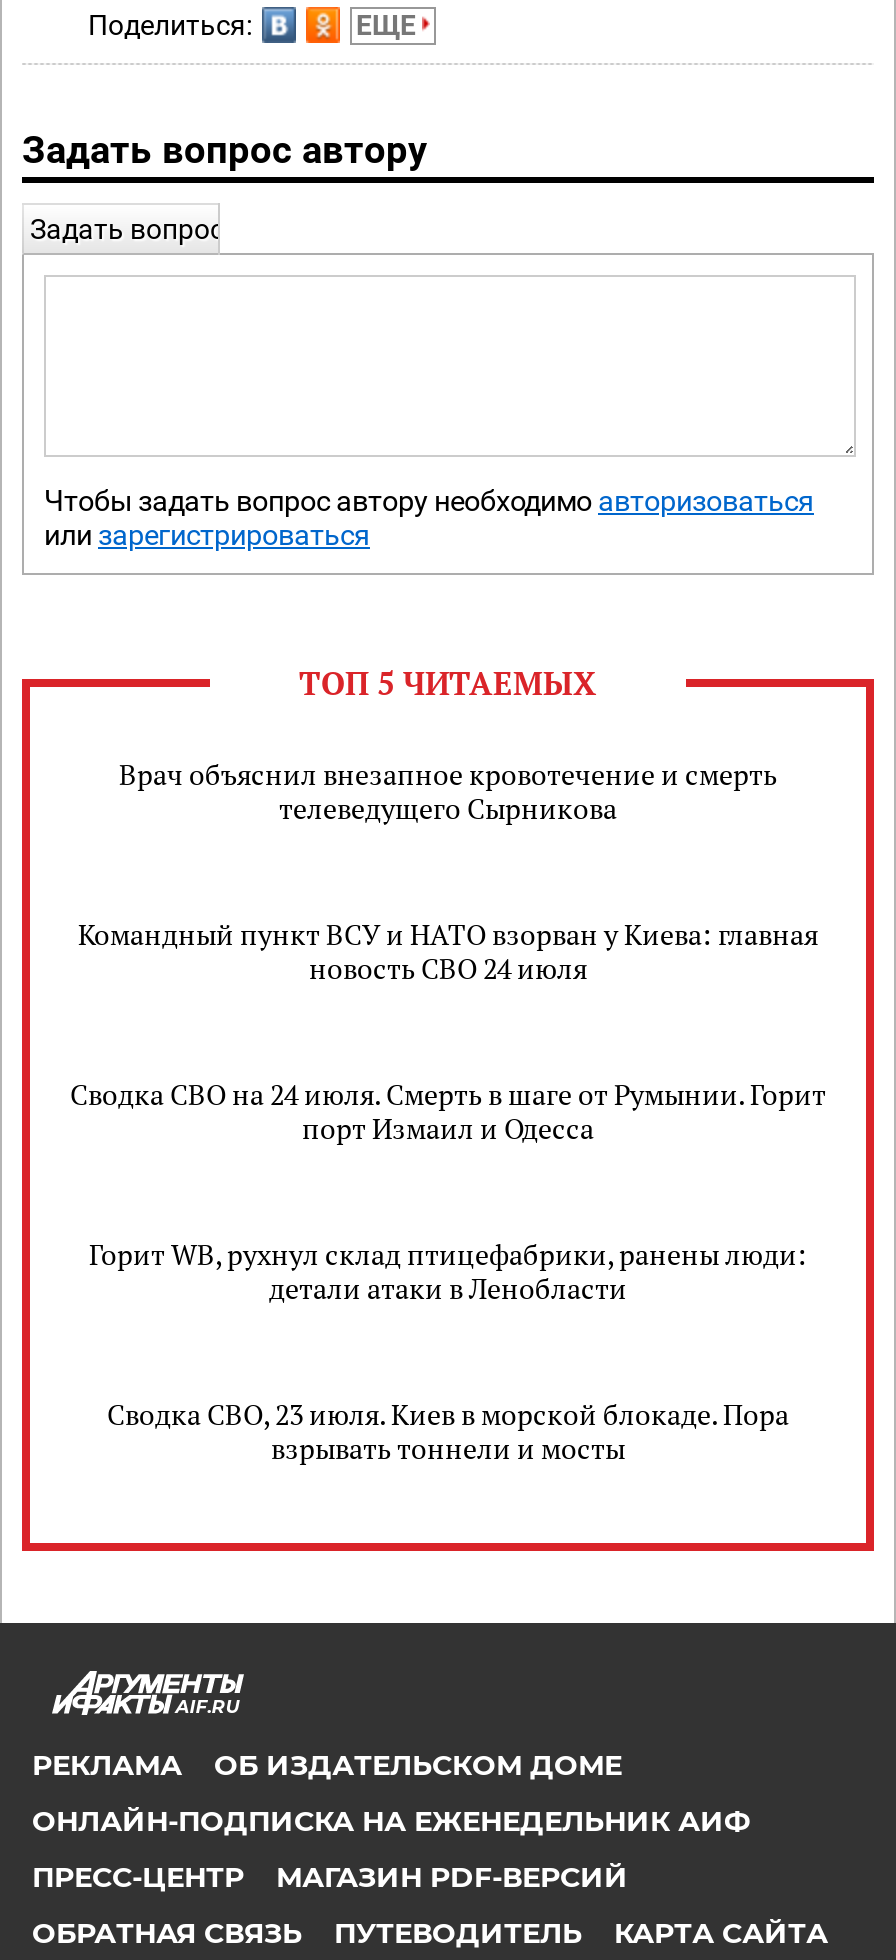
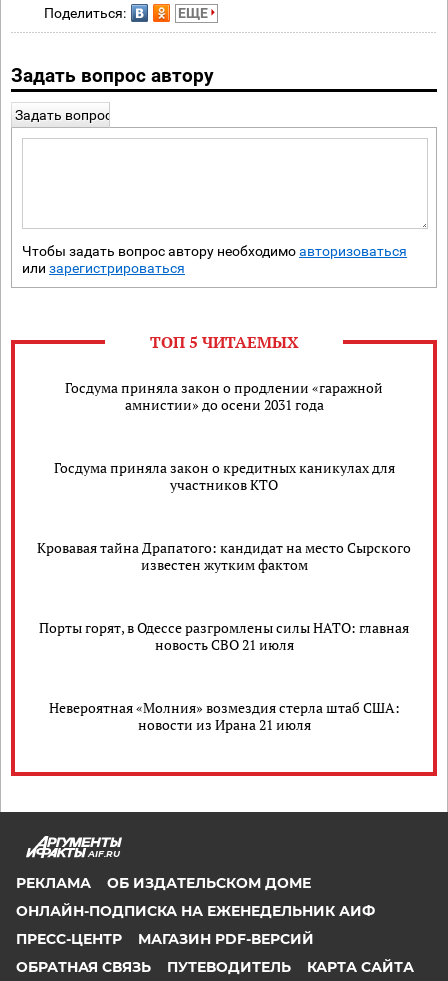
[119,755,777,827] Врач объяснил внезапное кровотечение и смерть | телеведущего Сырникова -> [65,378,383,414] Госдума приняла закон о продлении «гаражной | амнистии» до осени 2031 года
[78,915,818,987] Командный пункт ВСУ и НАТО взорван у Киева: главная | новость СВО 24 июля -> [53,458,394,494] Госдума приняла закон о кредитных каникулах для | участников КТО
[70,1075,826,1147] Сводка СВО на 24 июля. Смерть в шаге от Румынии. Горит | порт Измаил и Одесса -> [37,538,411,574] Кровавая тайна Драпатого: кандидат на место Сырского | известен жутким фактом
[89,1235,807,1307] Горит WB, рухнул склад птицефабрики, ранены люди: | детали атаки в Ленобласти -> [39,618,409,654] Порты горят, в Одессе разгромлены силы НАТО: главная | новость СВО 21 июля
[107,1395,789,1467] Сводка СВО, 23 июля. Киев в морской блокаде. Пора | взрывать тоннели и мосты -> [48,698,399,734] Невероятная «Молния» возмездия стерла штаб США: | новости из Ирана 21 июля

